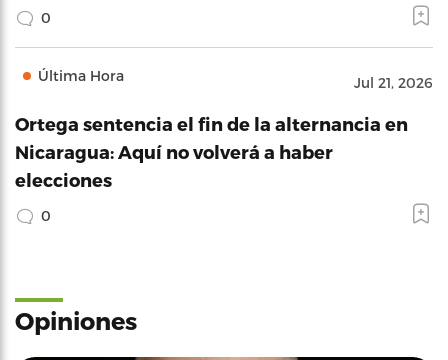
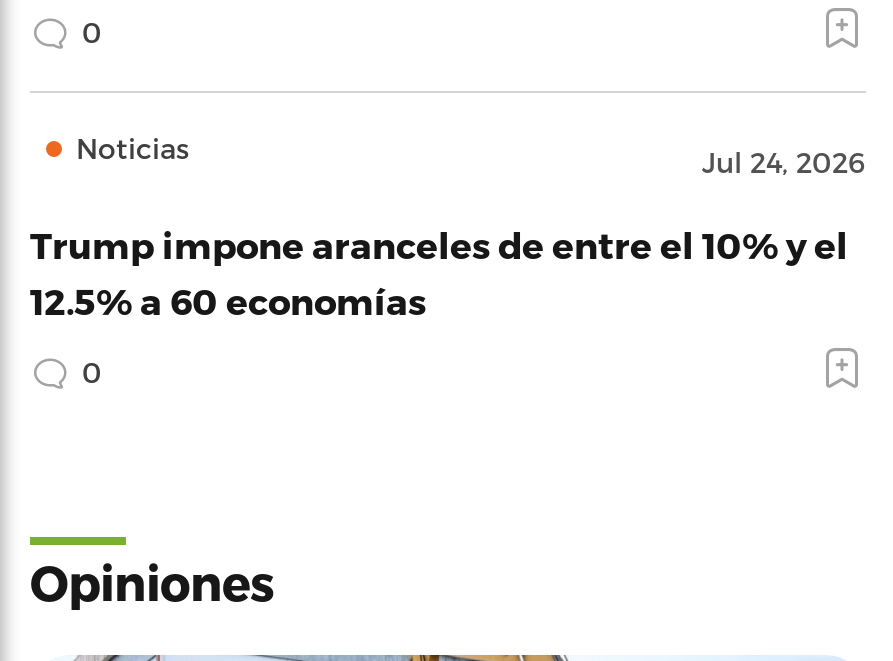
[38,67,433,91] Última Hora | Jul 21, 2026 -> [76,131,866,179] Noticias | Jul 24, 2026
[15,113,408,190] Ortega sentencia el fin de la alternancia en | Nicaragua: Aquí no volverá a haber | elecciones -> [30,223,848,321] Trump impone aranceles de entre el 10% y el | 12.5% a 60 economías

